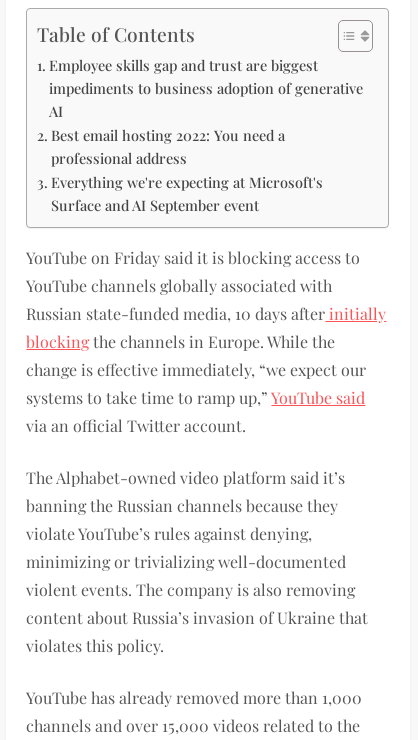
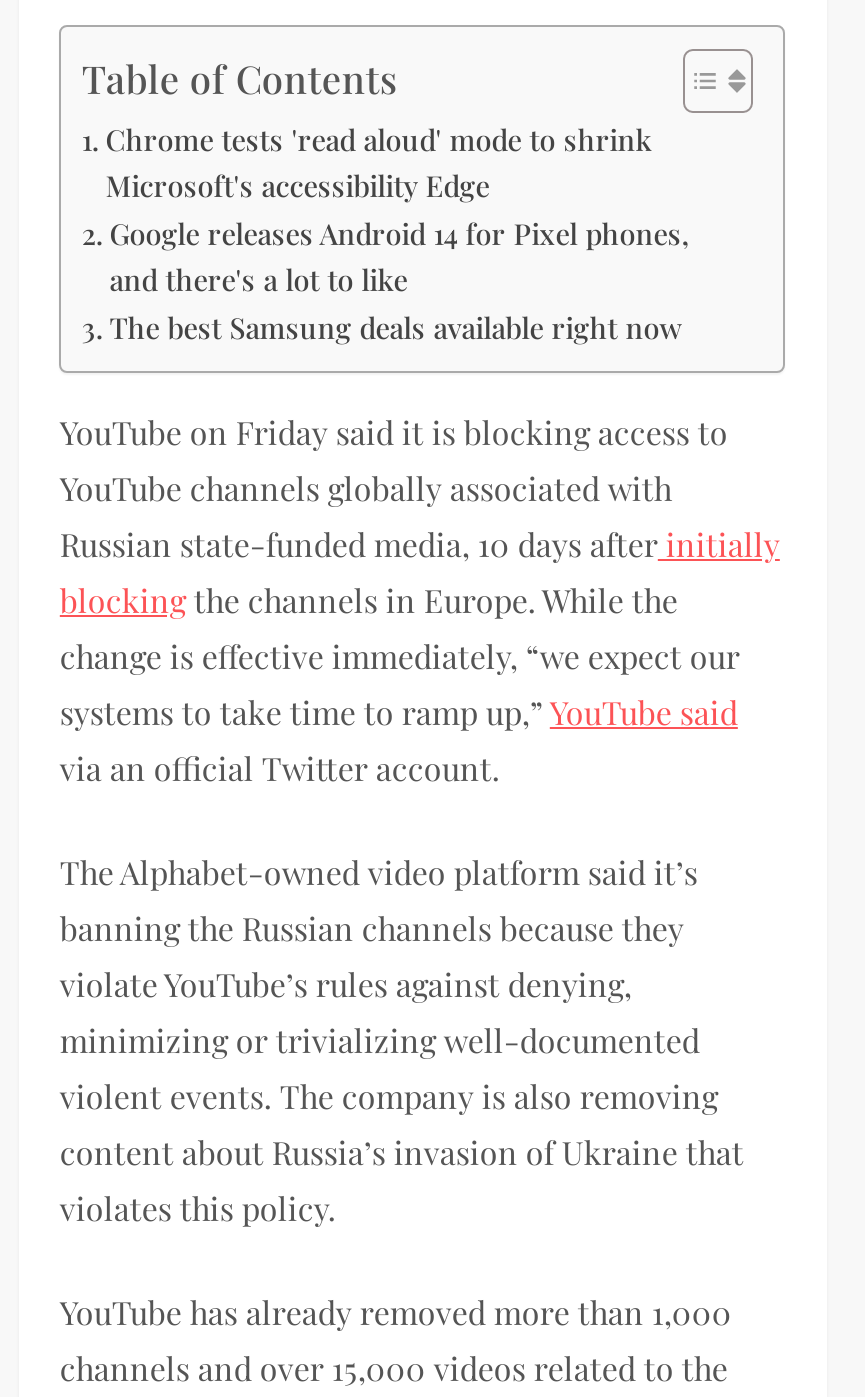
[49,55,363,215] Employee skills gap and trust are biggest | impediments to business adoption of generative | AI | Best email hosting 2022: You need a | professional address | Everything we're expecting at Microsoft's | Surface and AI September event -> [106,119,690,347] Chrome tests 'read aloud' mode to shrink | Microsoft's accessibility Edge | Google releases Android 14 for Pixel phones, | and there's a lot to like | The best Samsung deals available right now

